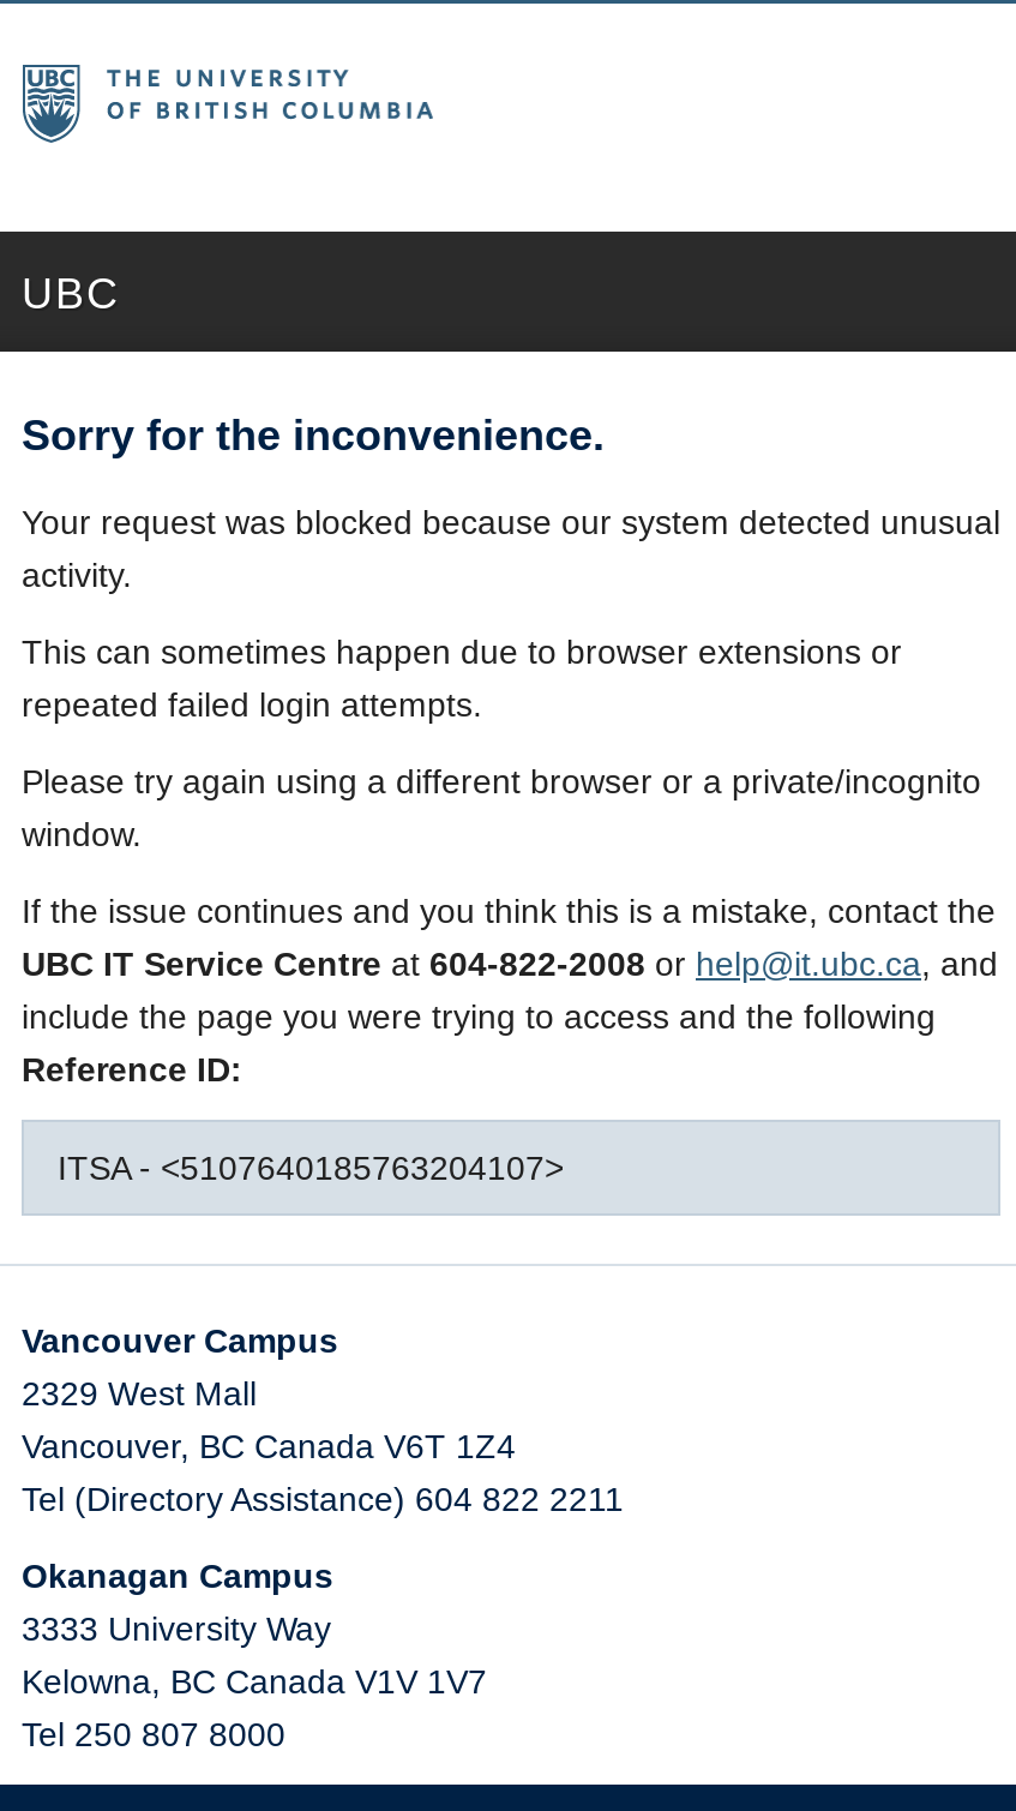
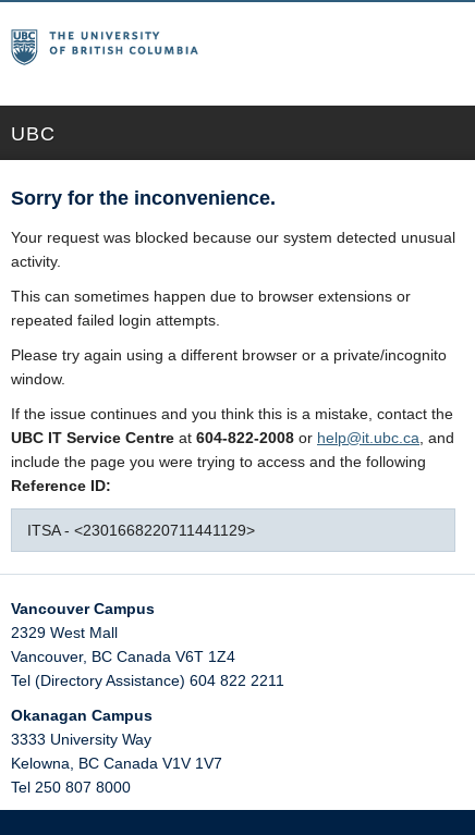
[58,1149,564,1187] ITSA - <5107640185763204107> -> [27,521,255,539] ITSA - <2301668220711441129>

